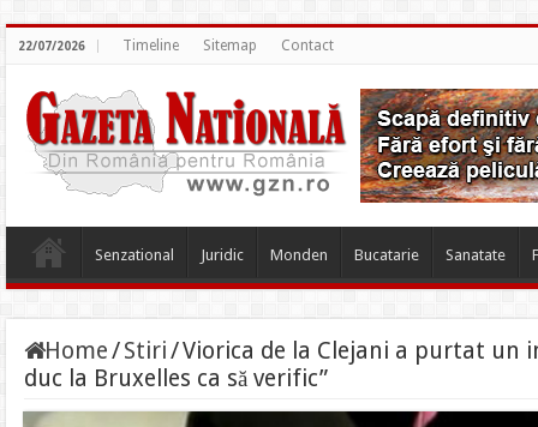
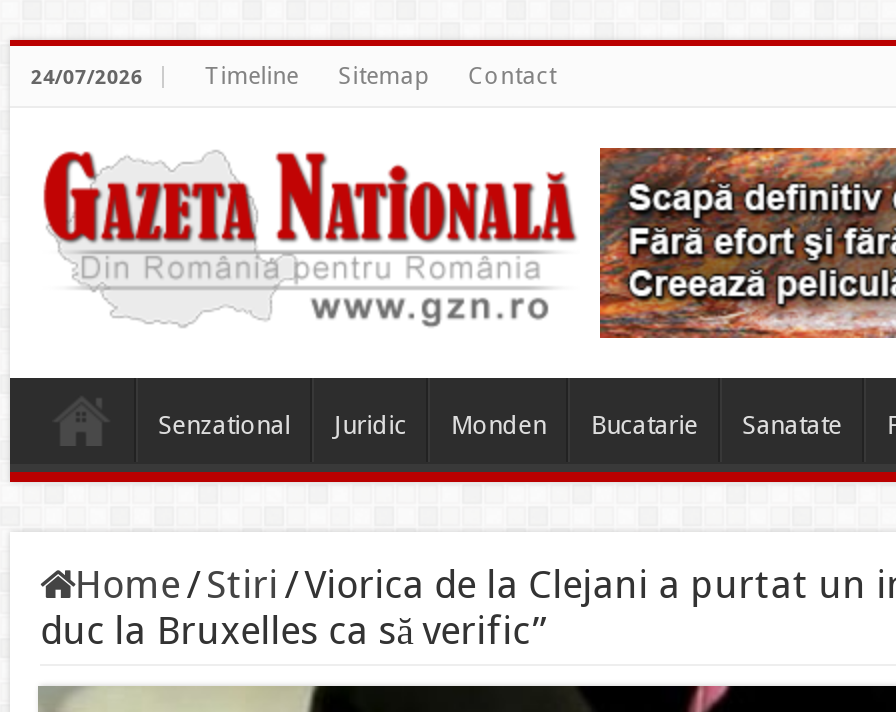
[18,40,86,53] 22/07/2026 -> [30,66,142,88] 24/07/2026

